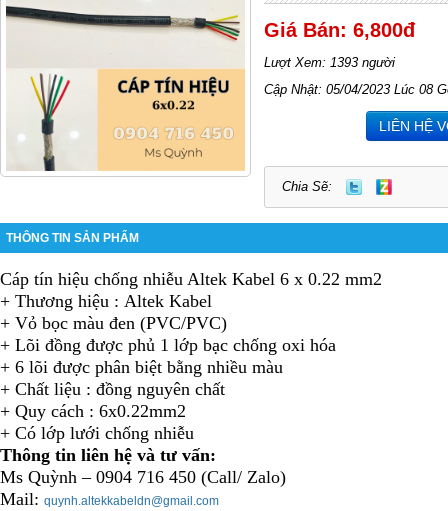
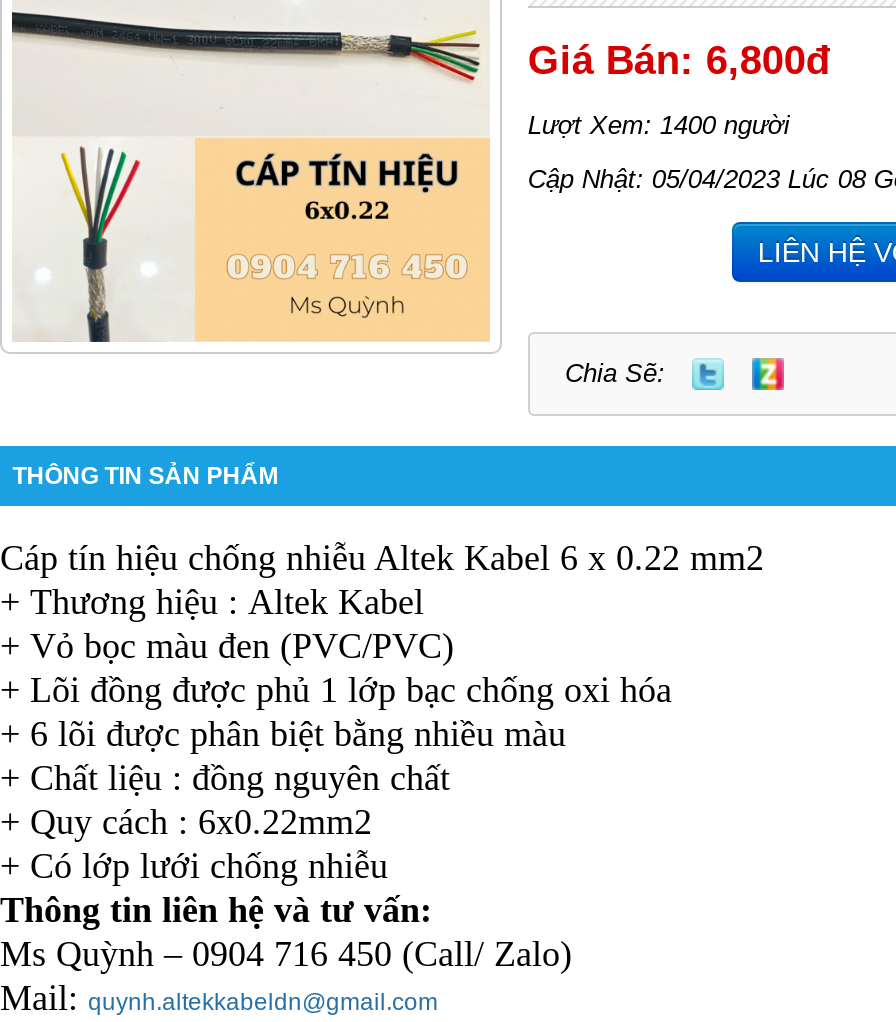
[264,55,395,70] Lượt Xem: 1393 người -> [528,109,790,139] Lượt Xem: 1400 người

